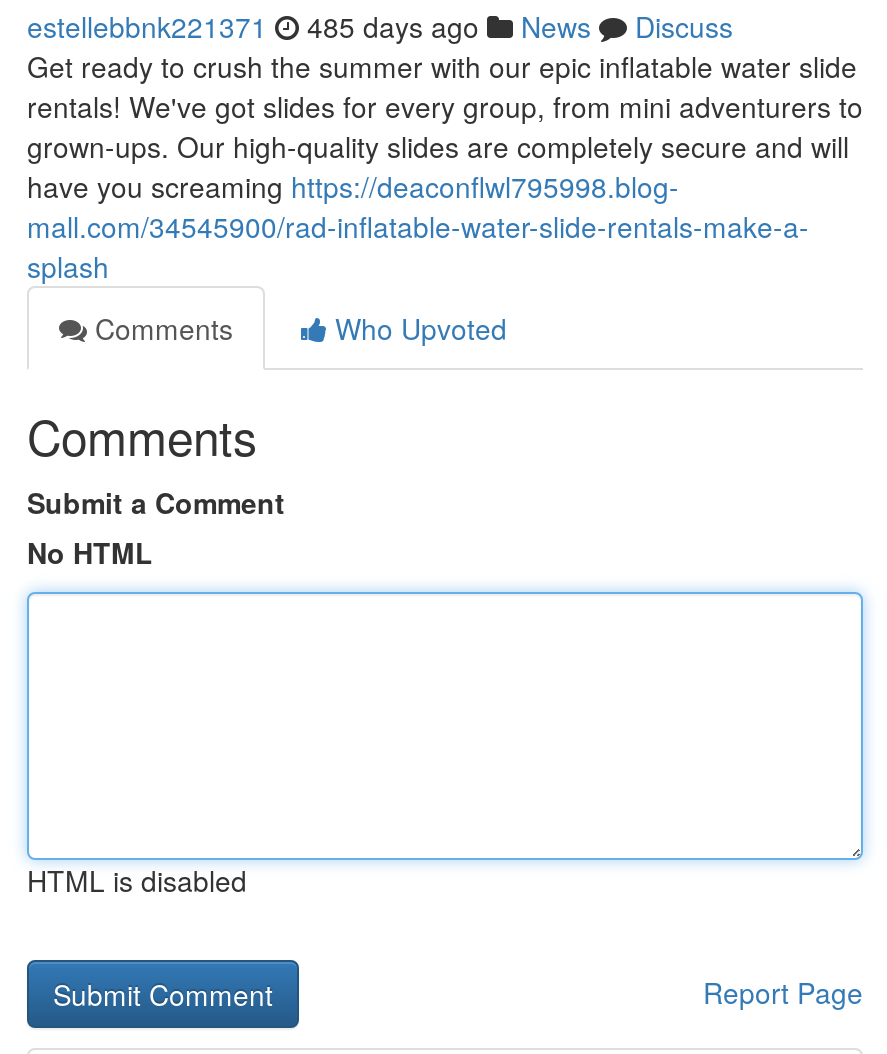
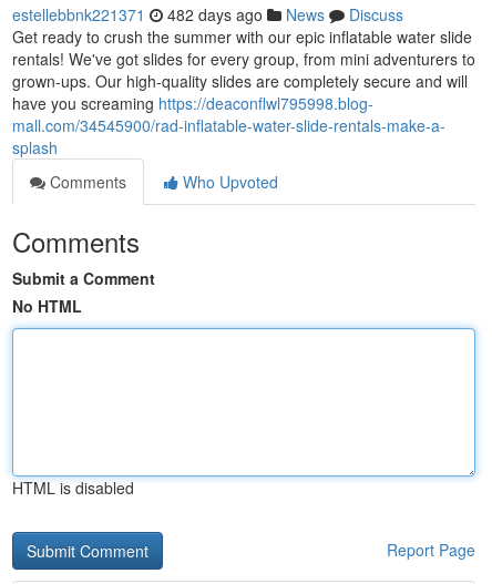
[27,6,733,46] estellebbnk221371 485 days ago News Discuss -> [12,3,403,25] estellebbnk221371 482 days ago News Discuss

